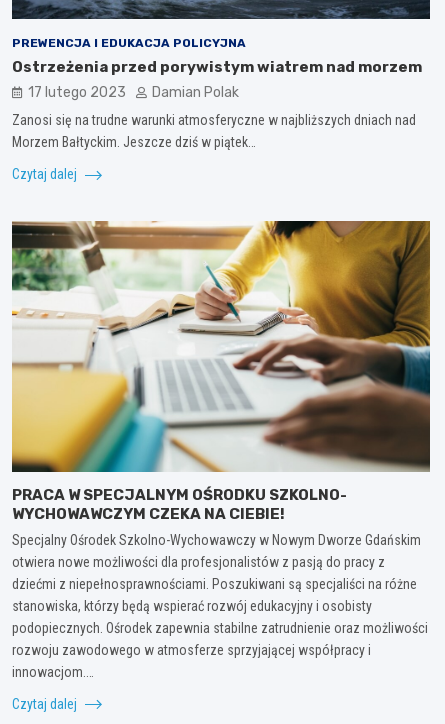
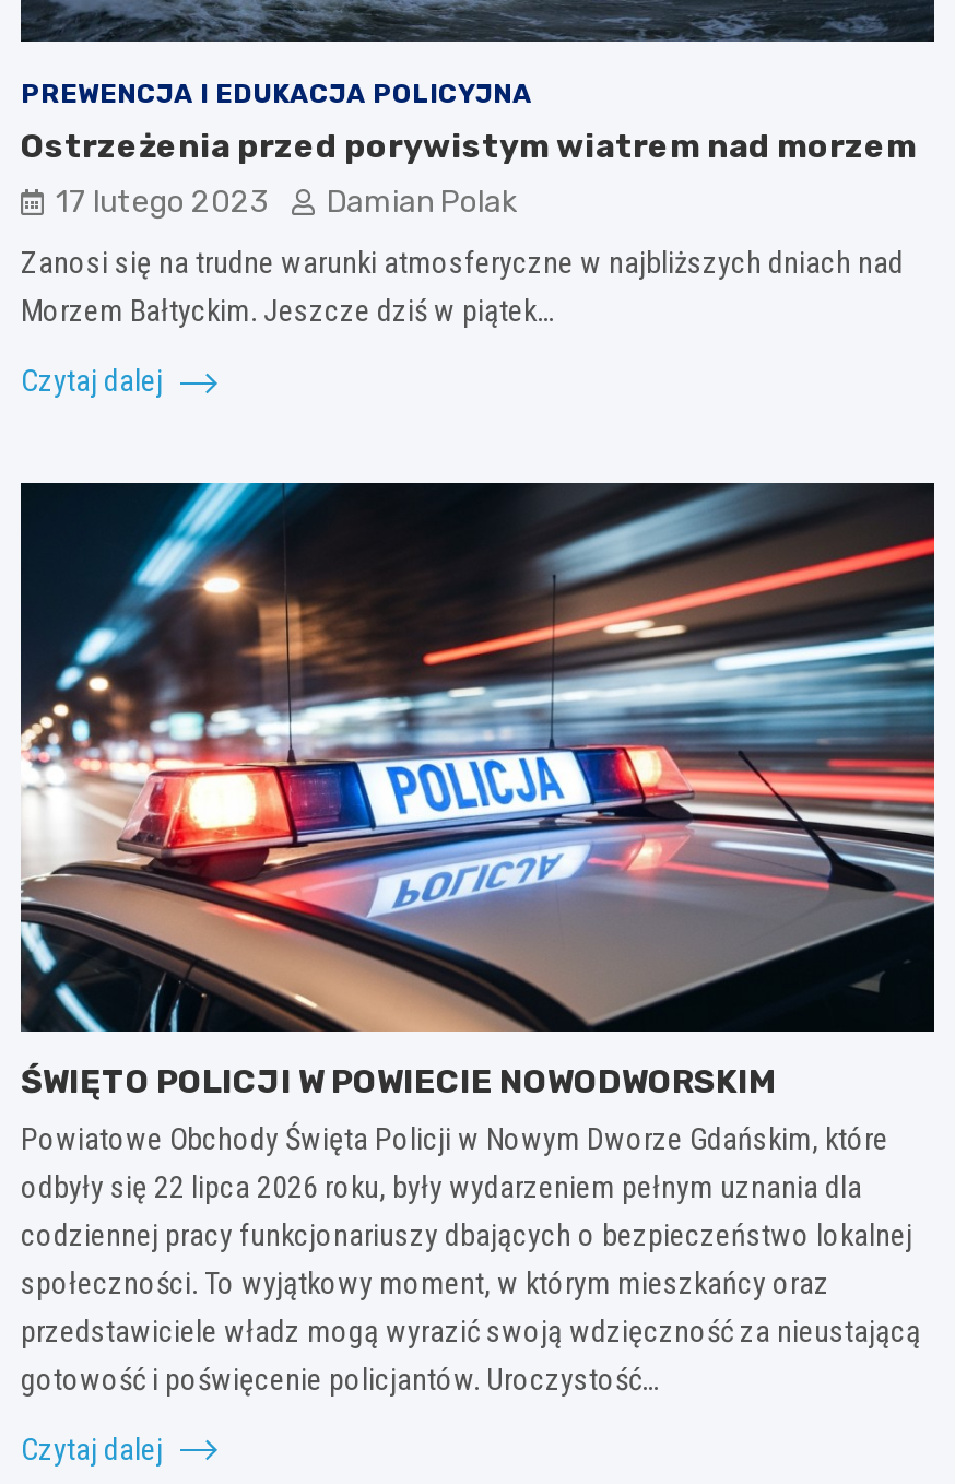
[11,220,431,523] [image] | PRACA W SPECJALNYM OŚRODKU SZKOLNO- | WYCHOWAWCZYM CZEKA NA CIEBIE! -> [19,481,936,1101] [image] | ŚWIĘTO POLICJI W POWIECIE NOWODWORSKIM
[12,532,428,680] Specjalny Ośrodek Szkolno-Wychowawczy w Nowym Dworze Gdańskim | otwiera nowe możliwości dla profesjonalistów z pasją do pracy z | dziećmi z niepełnosprawnościami. Poszukiwani są specjaliści na różne | stanowiska, którzy będą wspierać rozwój edukacyjny i osobisty | podopiecznych. Ośrodek zapewnia stabilne zatrudnienie oraz możliwości | rozwoju zawodowego w atmosferze sprzyjającej współpracy i | innowacjom.… -> [21,1120,921,1396] Powiatowe Obchody Święta Policji w Nowym Dworze Gdańskim, które | odbyły się 22 lipca 2026 roku, były wydarzeniem pełnym uznania dla | codziennej pracy funkcjonariuszy dbających o bezpieczeństwo lokalnej | społeczności. To wyjątkowy moment, w którym mieszkańcy oraz | przedstawiciele władz mogą wyrazić swoją wdzięczność za nieustającą | gotowość i poświęcenie policjantów. Uroczystość…

